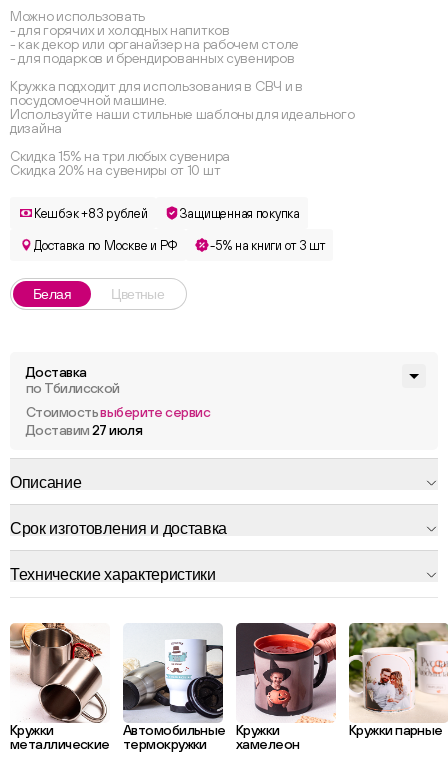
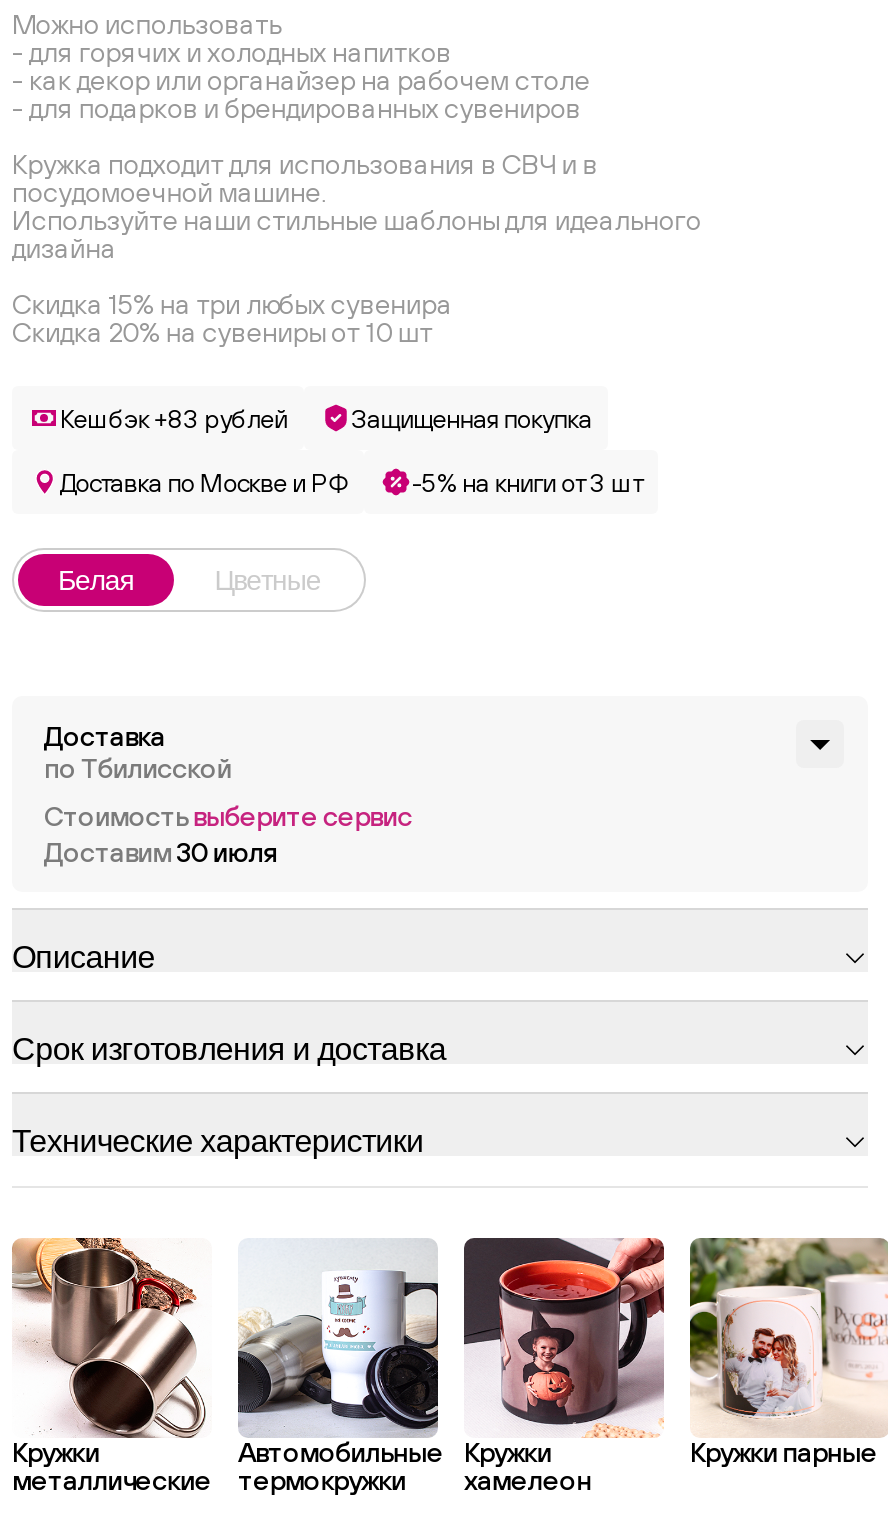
[26,422,142,438] Доставим 27 июля -> [44,836,278,868] Доставим 30 июля

